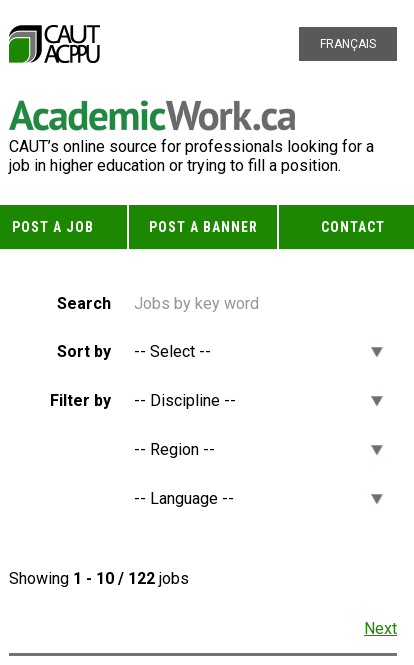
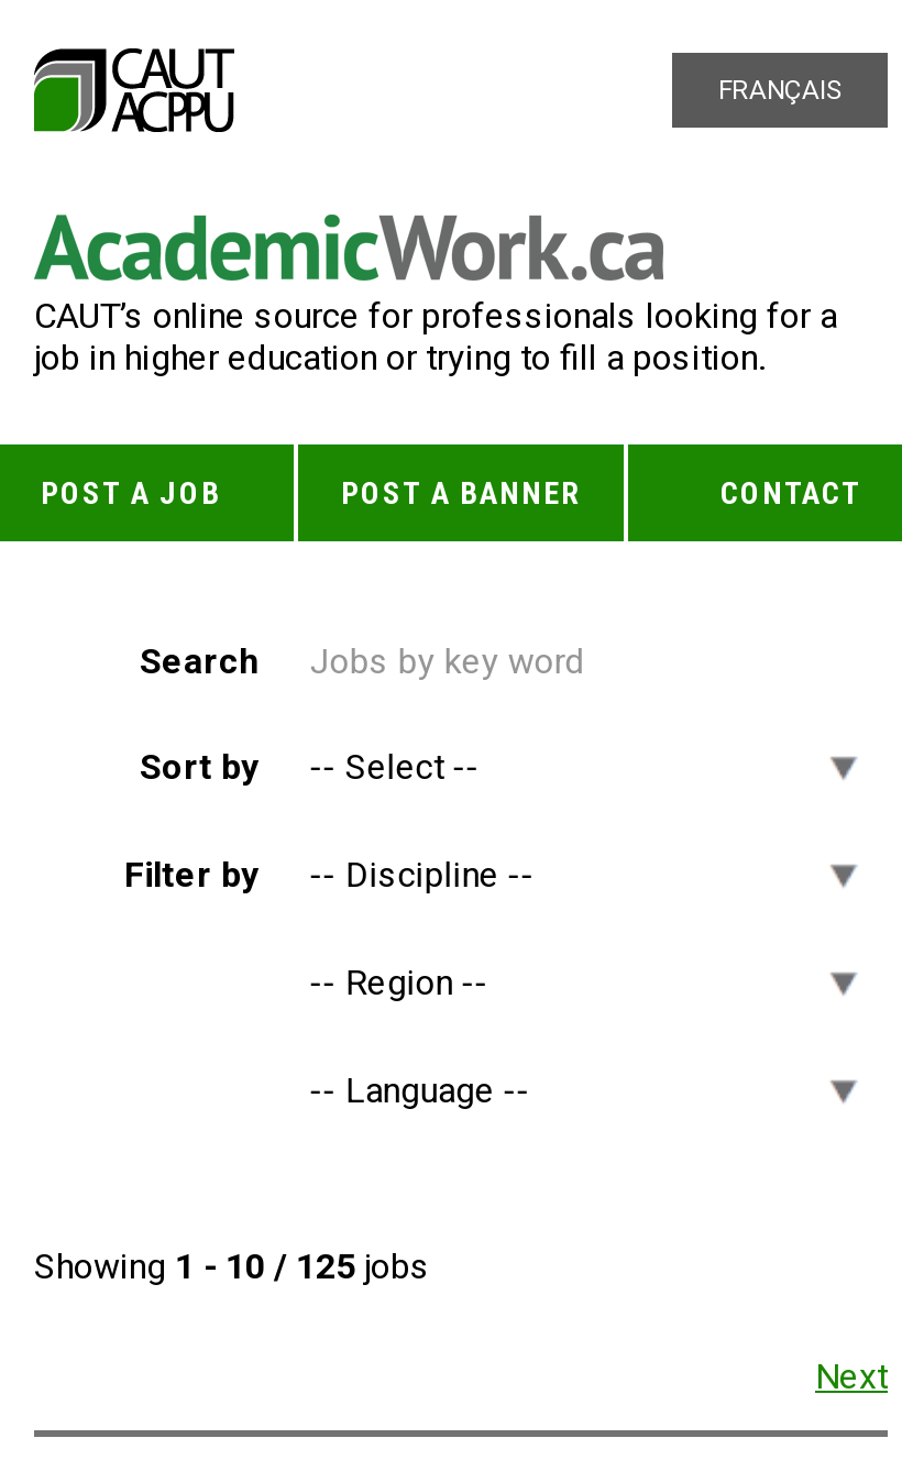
[9,569,189,588] Showing 1 - 10 / 122 jobs -> [34,1245,430,1287] Showing 1 - 10 / 125 jobs

